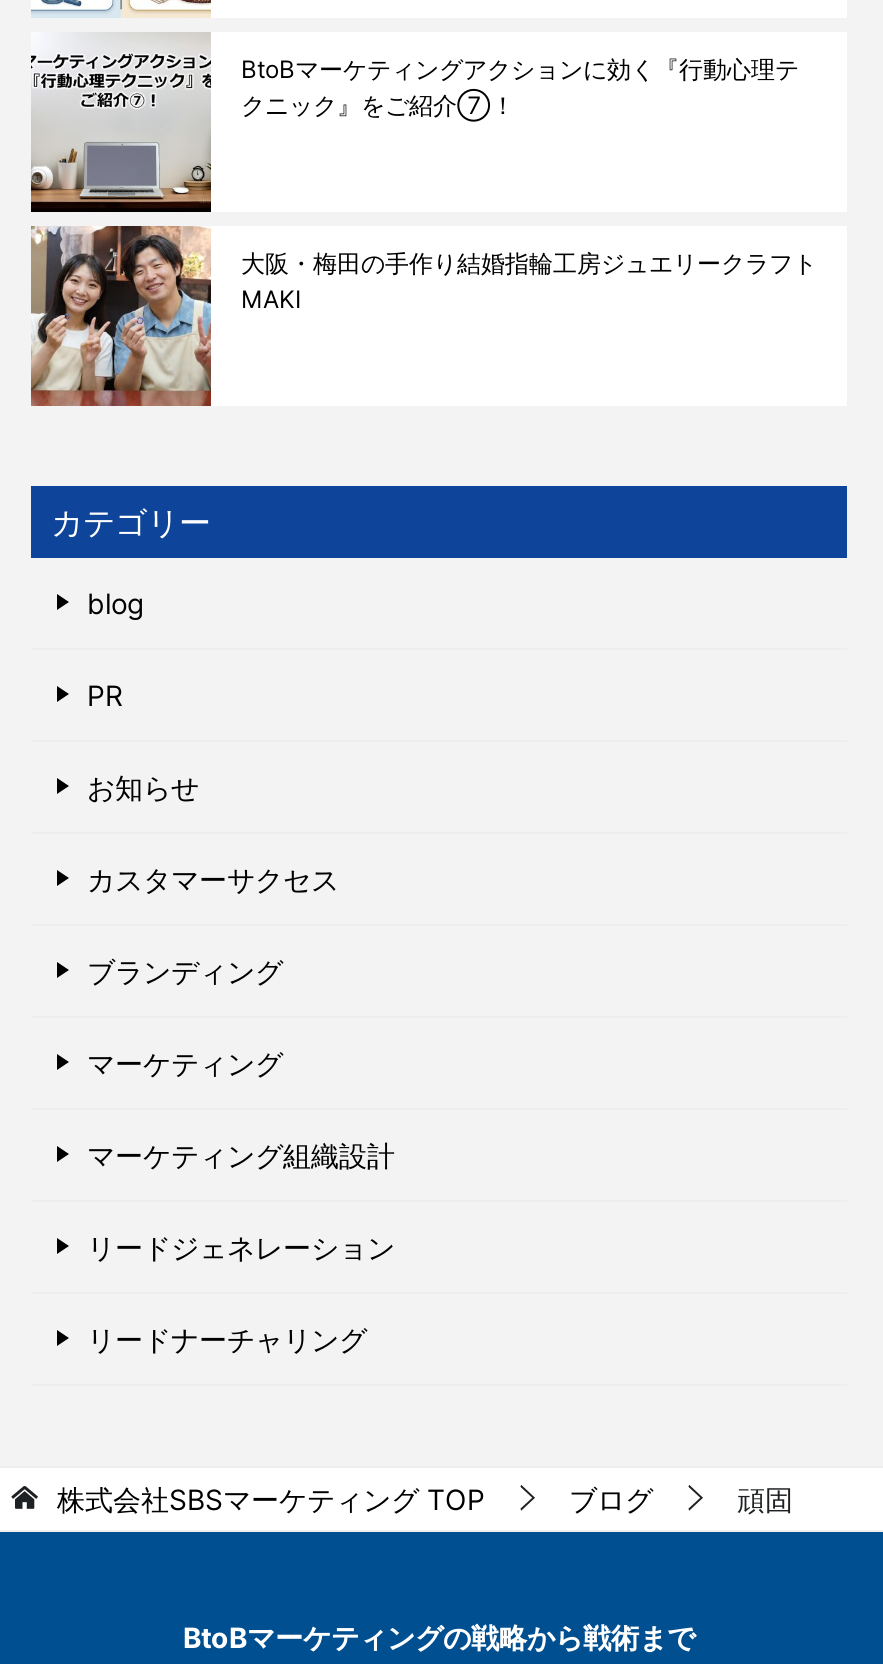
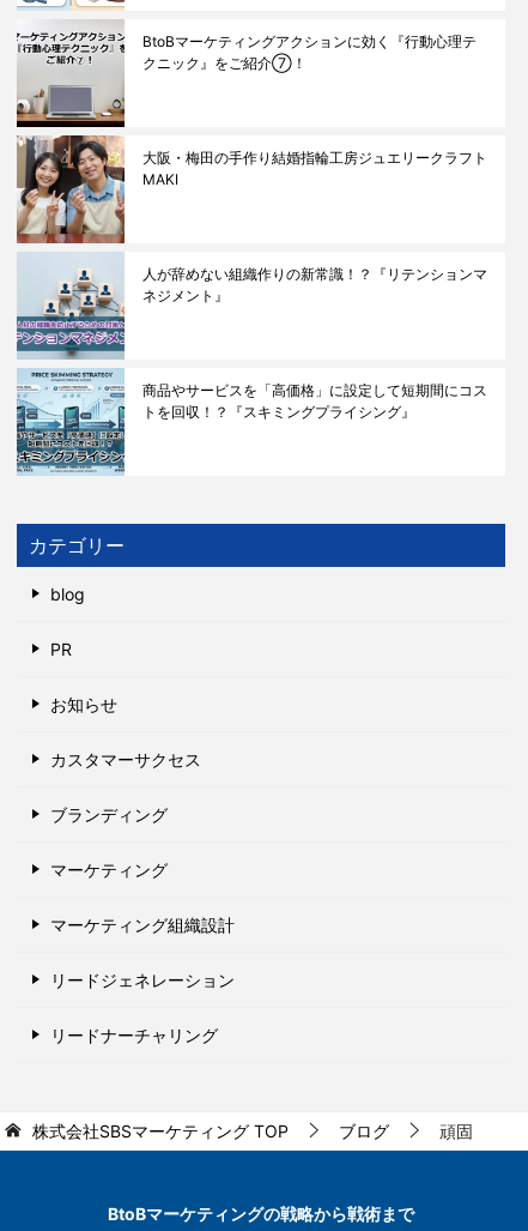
none -> [16,368,487,476] [image] | 商品やサービスを「高価格」に設定して短期間にコス | トを回収！？『スキミングプライシング』
none -> [17,253,487,360] [image] | 人が辞めない組織作りの新常識！？『リテンションマ | ネジメント』

